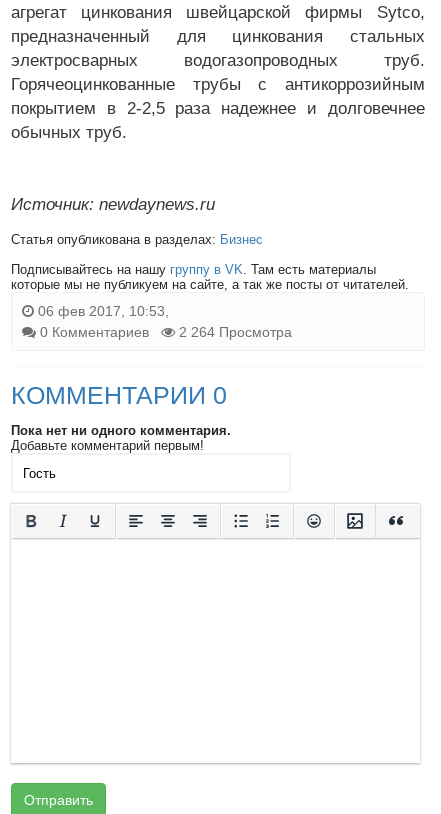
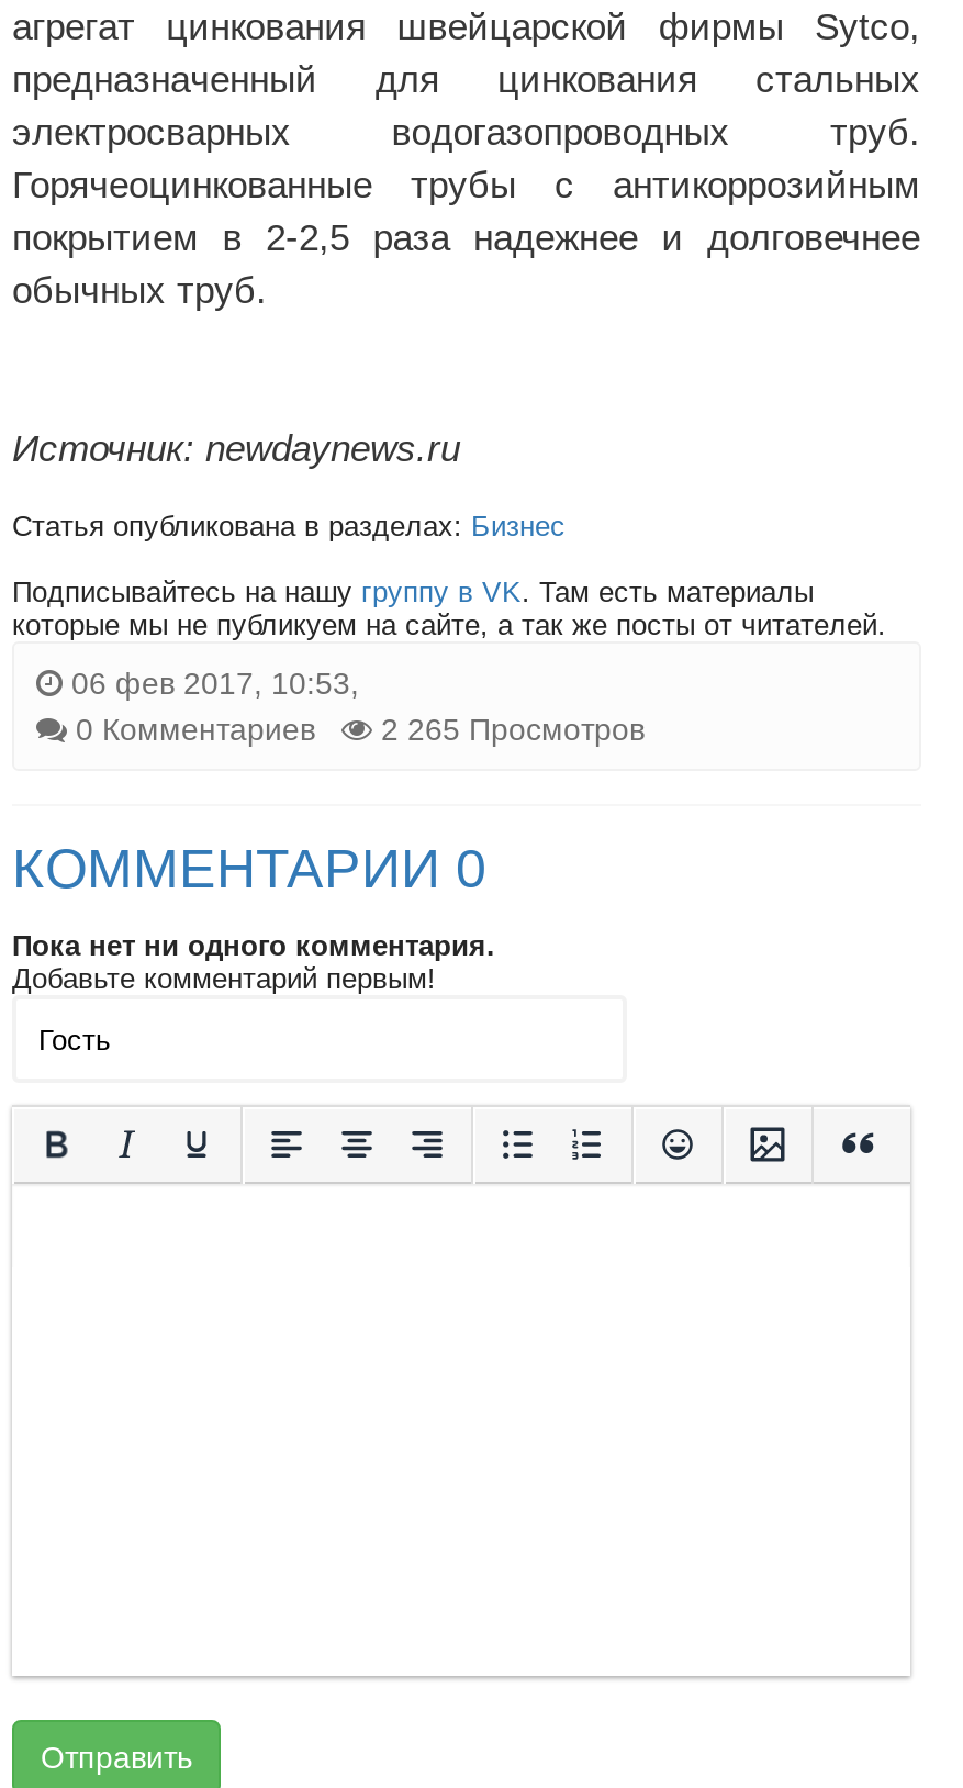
[40,324,292,340] 0 Комментариев 2 264 Просмотра -> [76,712,645,747] 0 Комментариев 2 265 Просмотров

